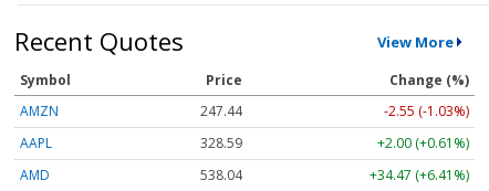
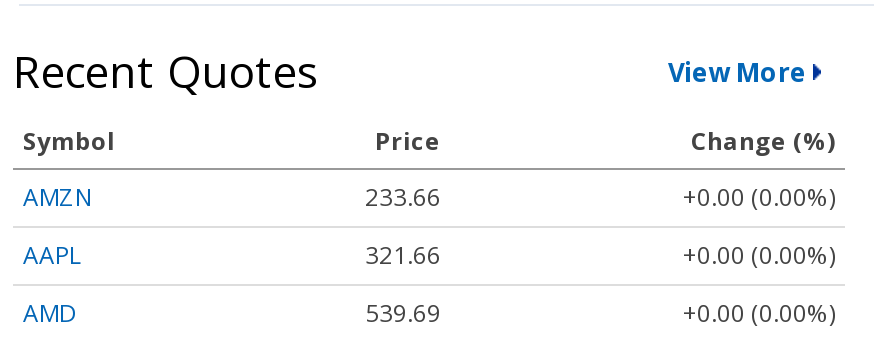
[200,102,242,121] 247.44 -> [365,180,441,214] 233.66
[384,102,469,121] -2.55 (-1.03%) -> [683,180,835,214] +0.00 (0.00%)
[200,134,242,153] 328.59 -> [365,238,441,272] 321.66
[377,134,469,153] +2.00 (+0.61%) -> [683,238,835,272] +0.00 (0.00%)
[200,166,242,185] 538.04 -> [365,296,441,330] 539.69
[370,166,469,185] +34.47 (+6.41%) -> [683,296,835,330] +0.00 (0.00%)

